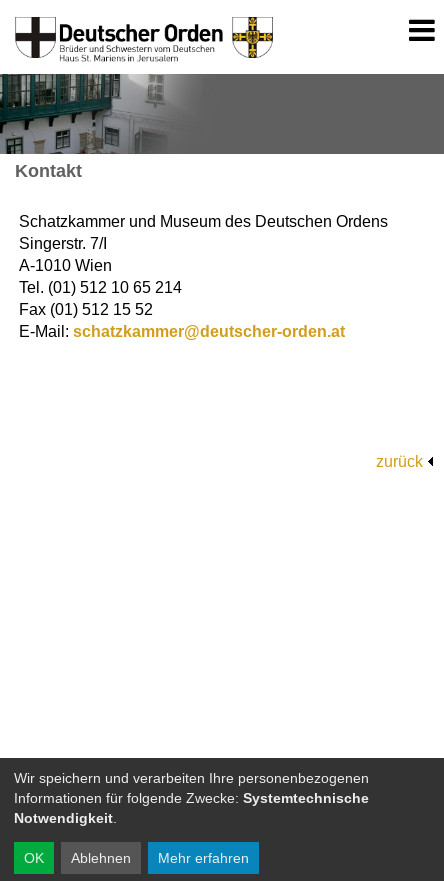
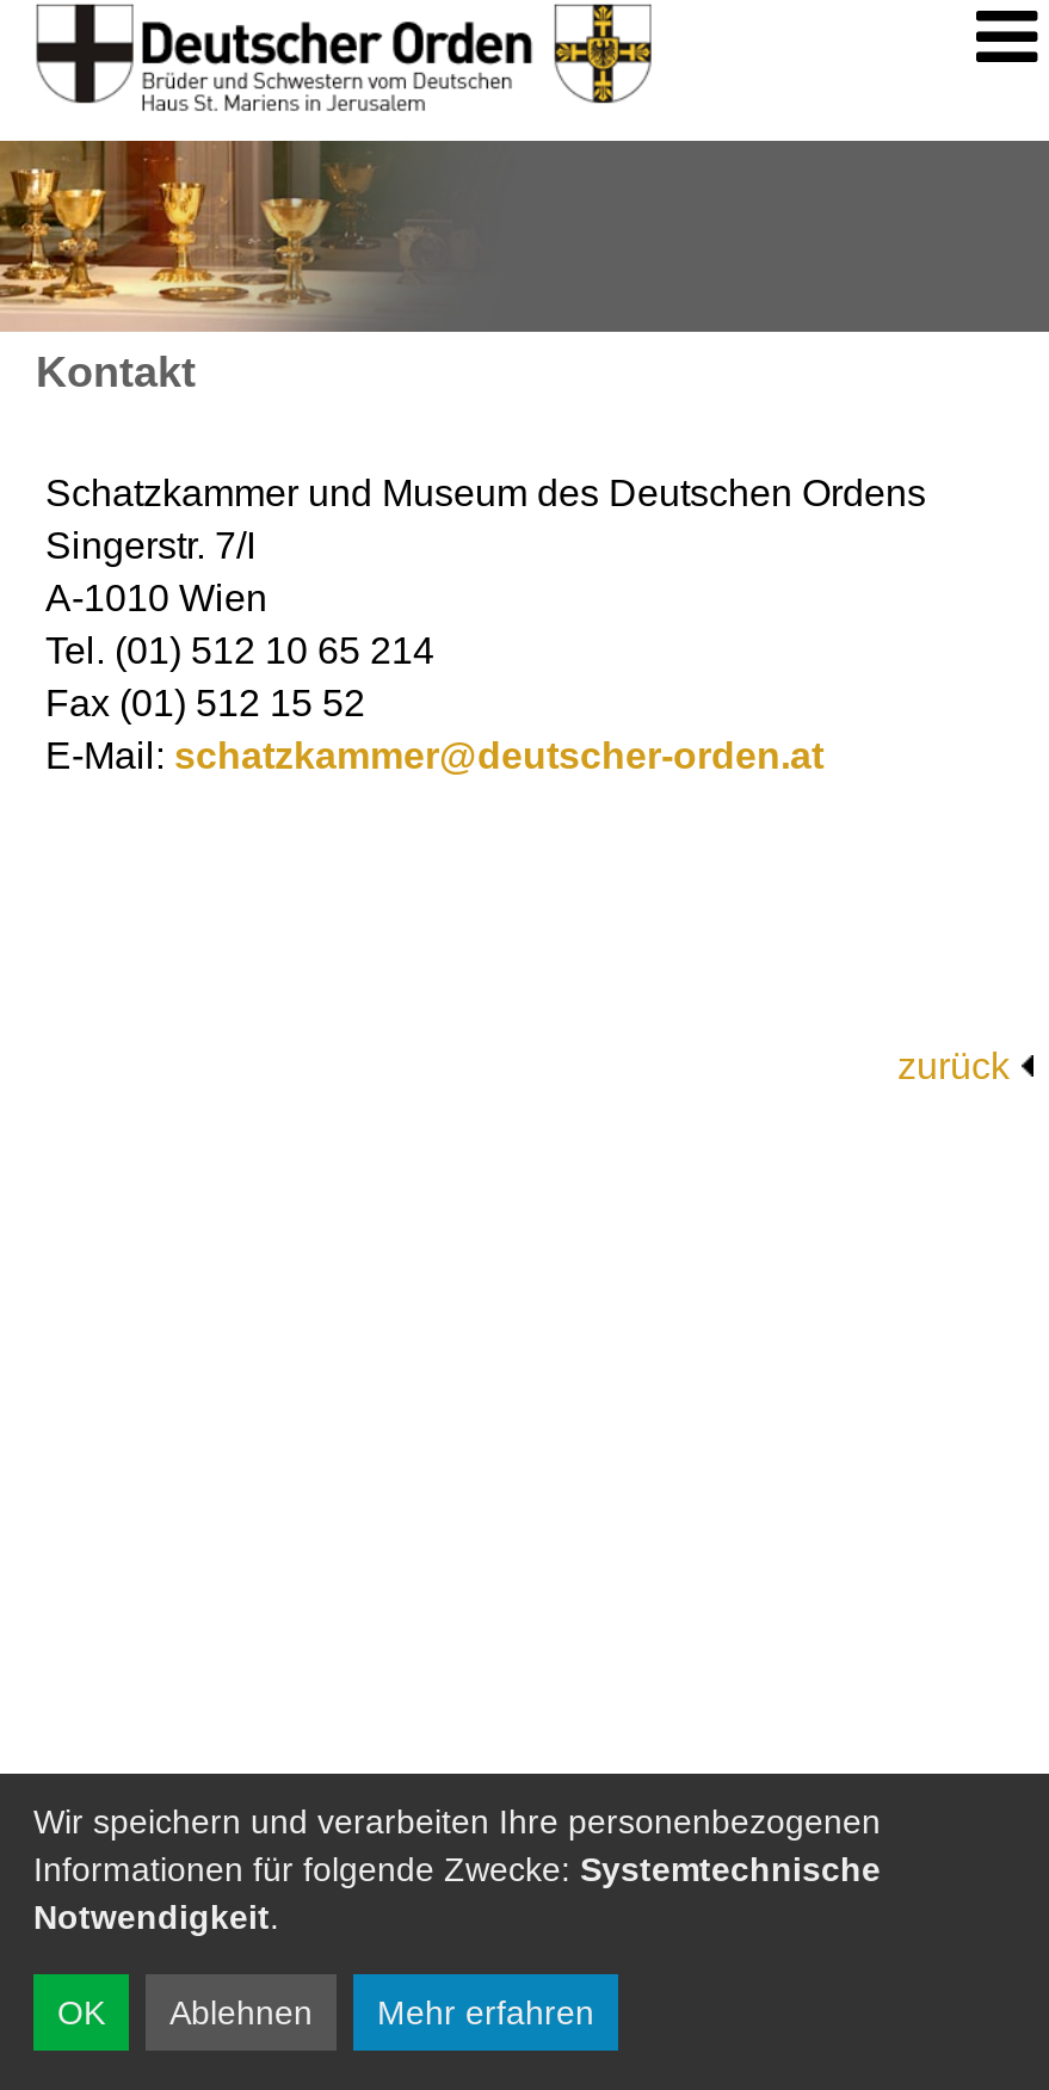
[3,73,188,155] [image] -> [7,138,446,332] [image]

